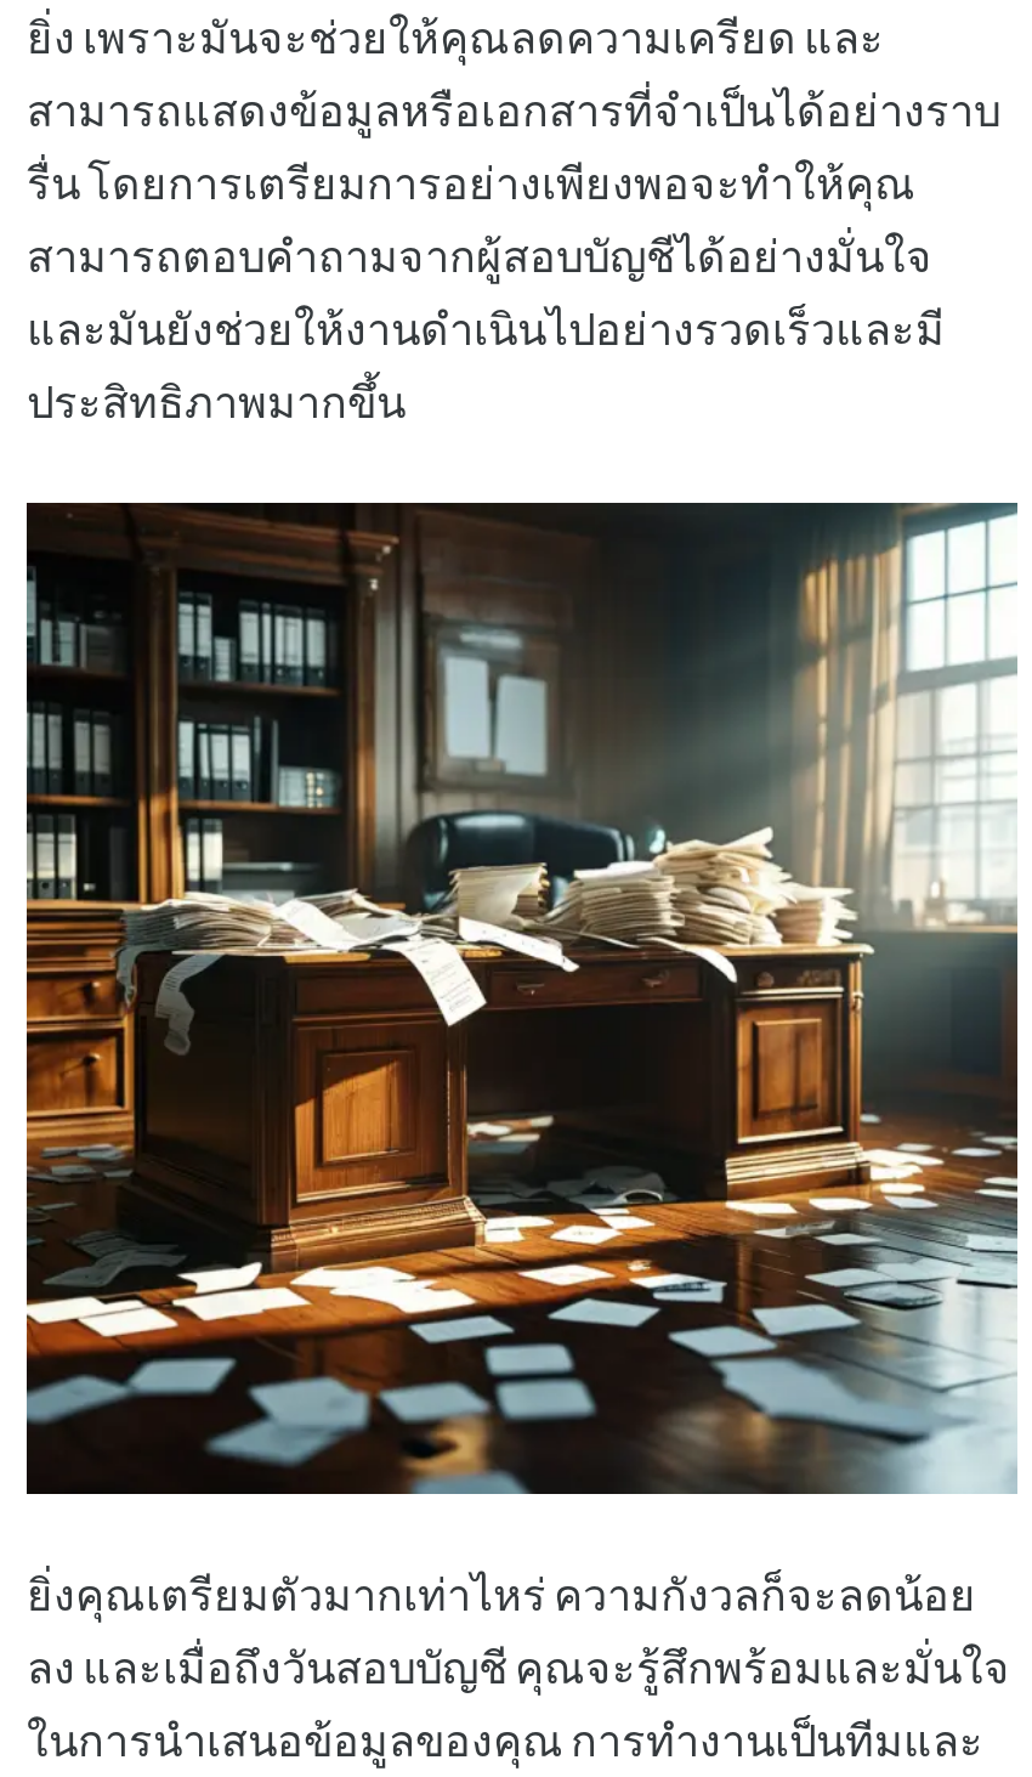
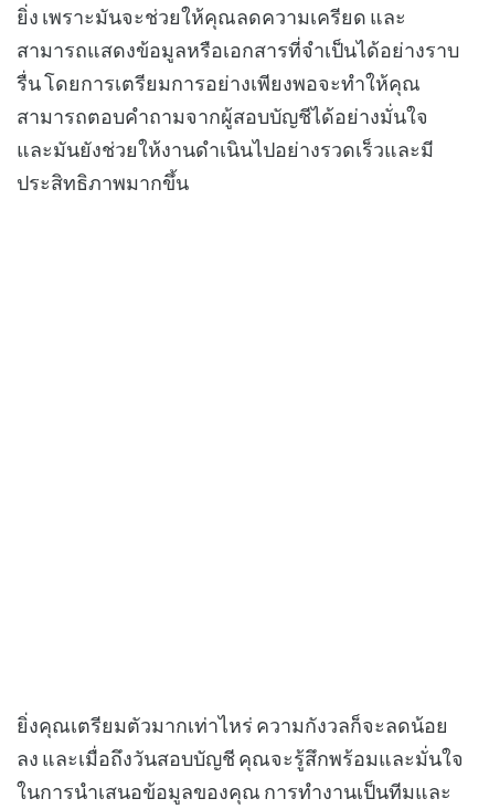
[24,500,1020,1496] [image] -> none

